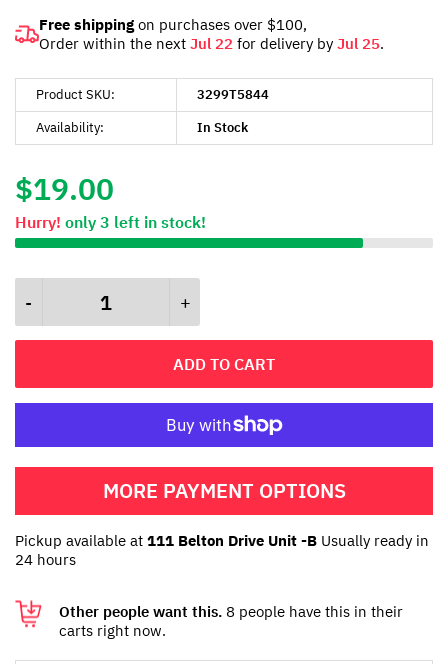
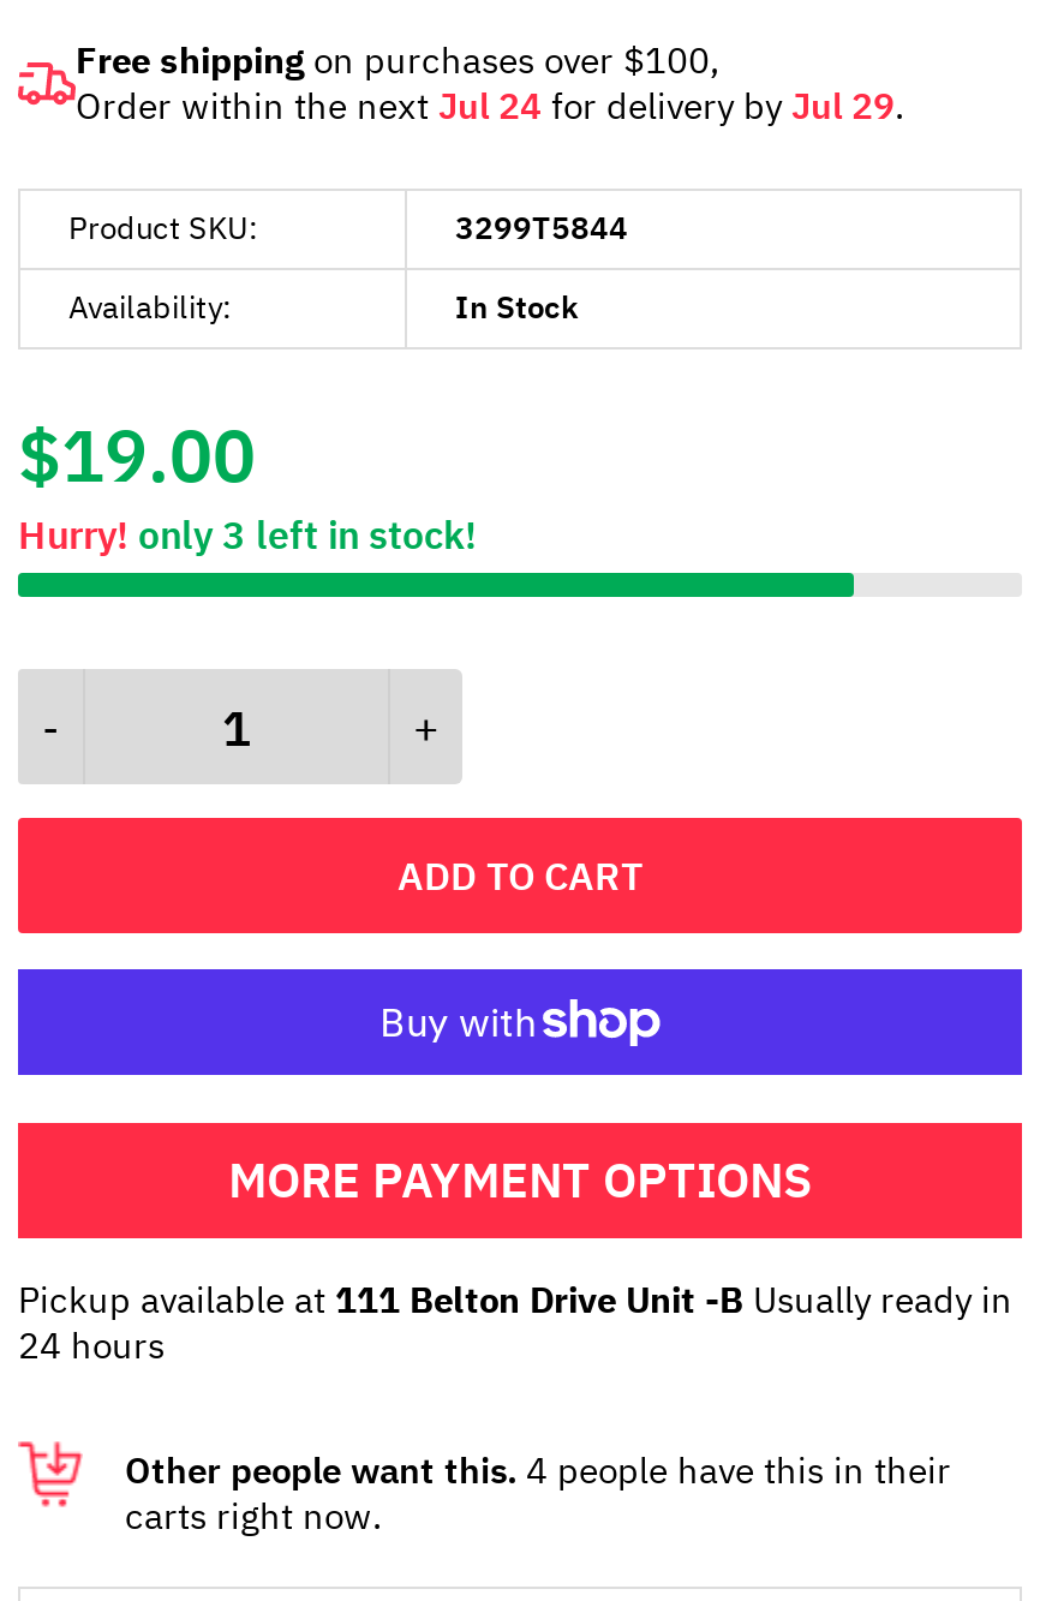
[39,34,384,53] Order within the next Jul 22 for delivery by Jul 25. -> [76,83,904,129] Order within the next Jul 24 for delivery by Jul 29.
[59,602,403,621] Other people want this. 8 people have this in their -> [125,1448,951,1493] Other people want this. 4 people have this in their

